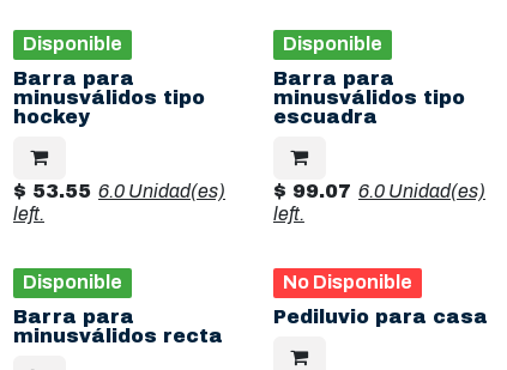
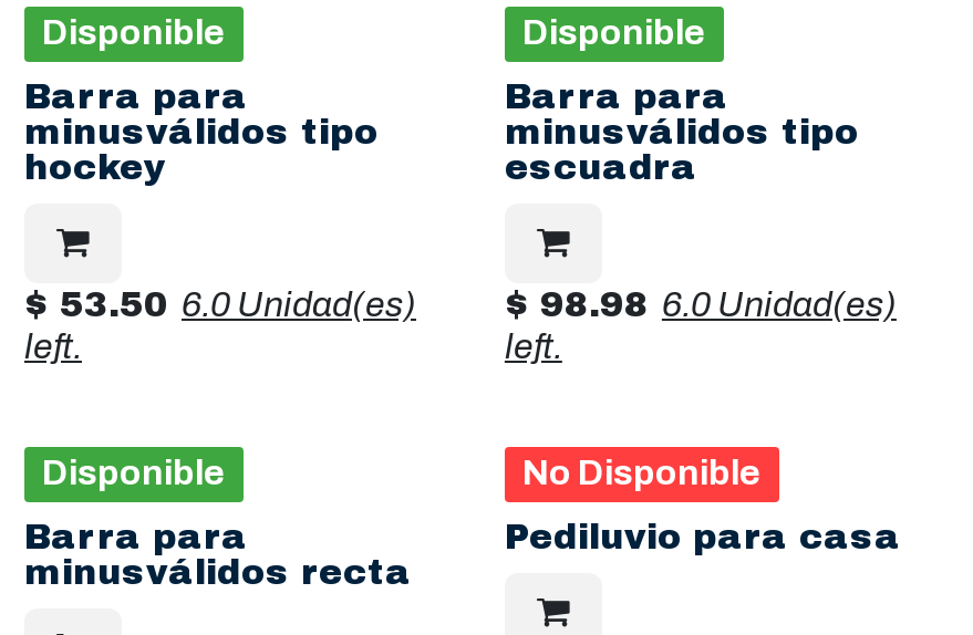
[13,181,225,201] $53.55 6.0 Unidad(es) -> [24,285,416,323] $53.50 6.0 Unidad(es)
[273,181,485,201] $99.07 6.0 Unidad(es) -> [505,285,896,323] $98.98 6.0 Unidad(es)

